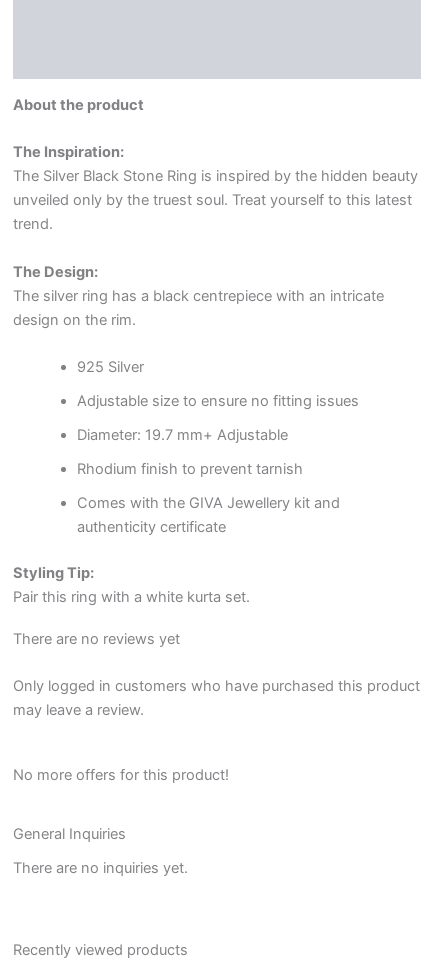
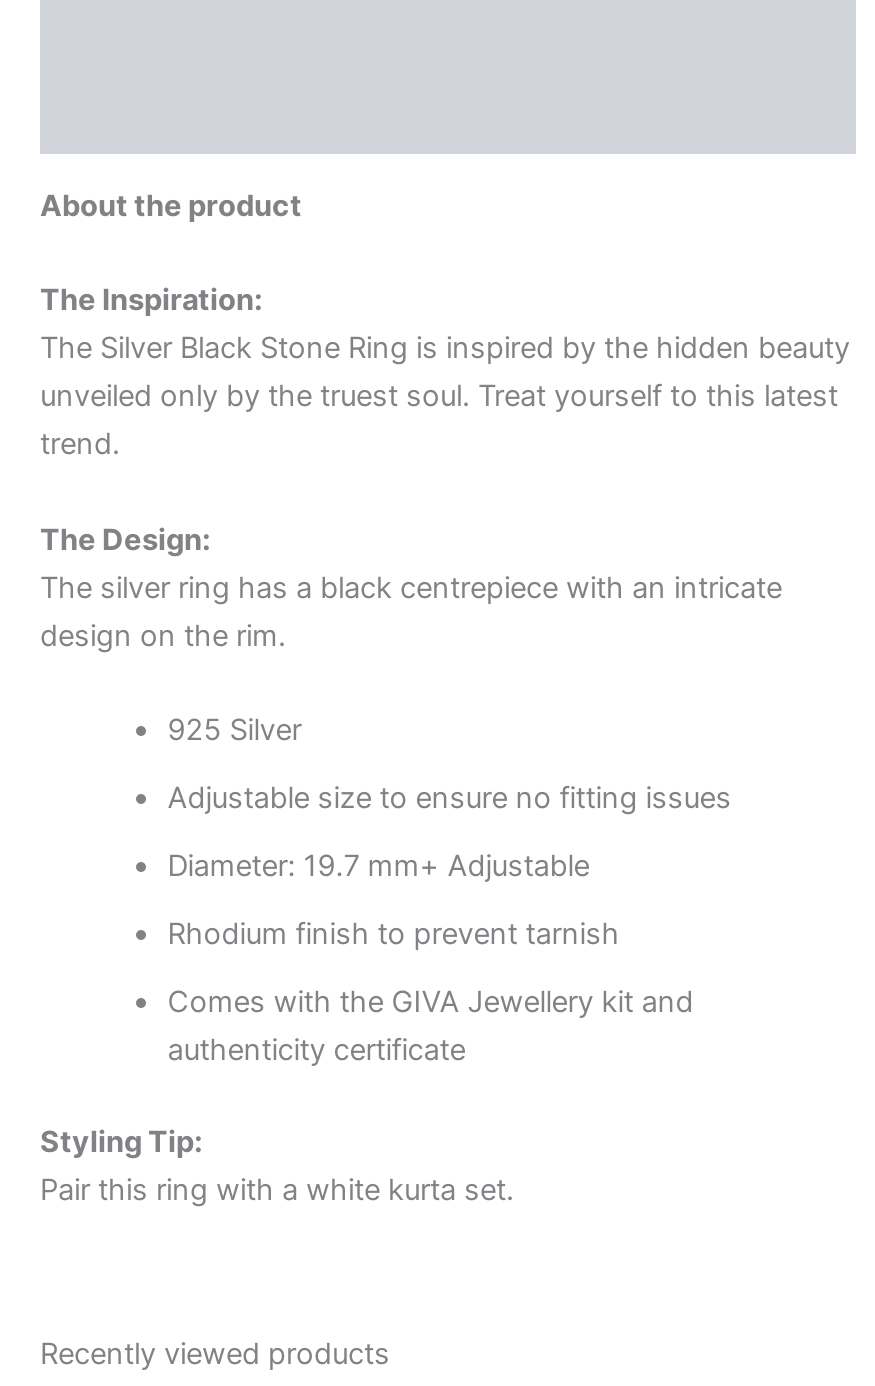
[13,629,420,719] There are no reviews yet | Only logged in customers who have purchased this product | may leave a review. -> none
[13,766,229,877] No more offers for this product! | General Inquiries | There are no inquiries yet. -> none

